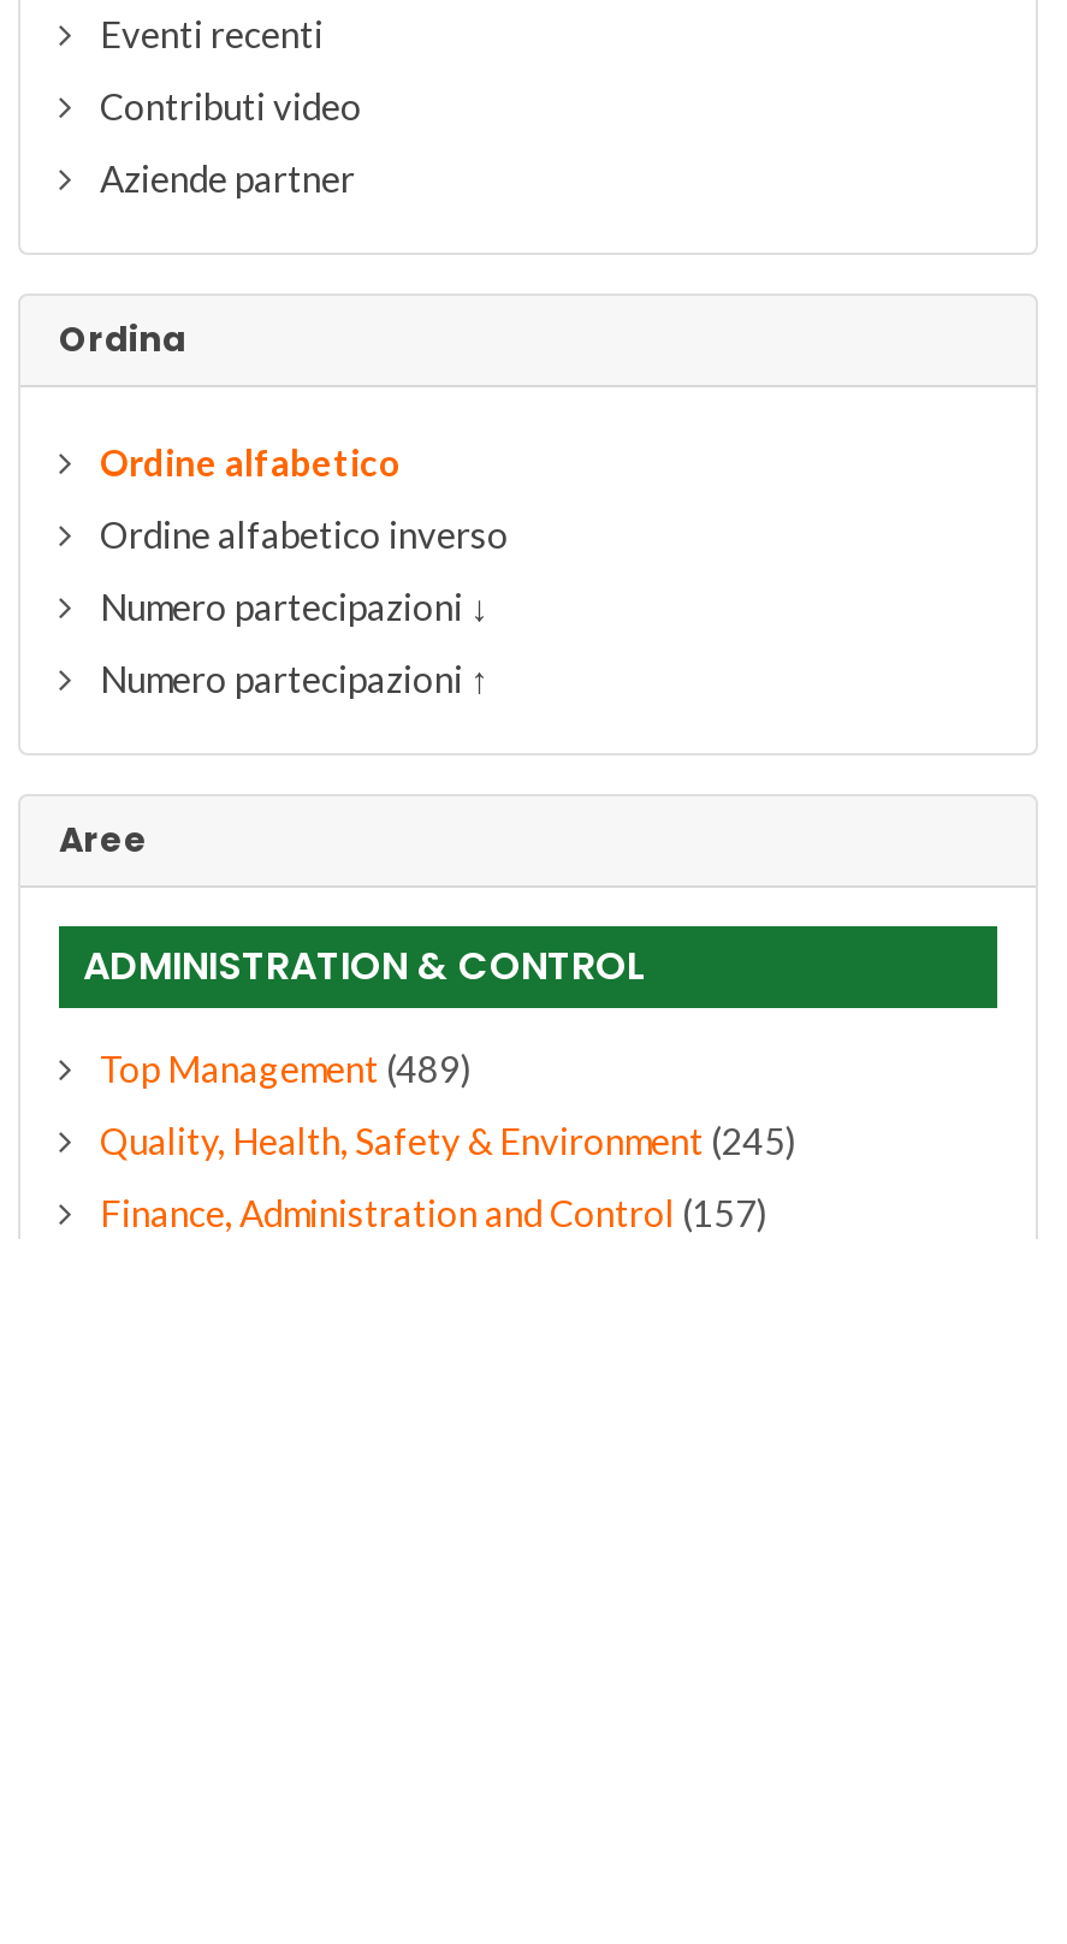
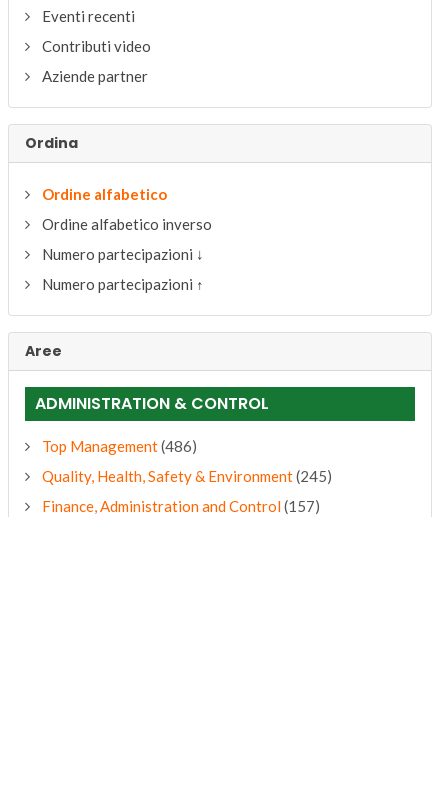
[100,1047,473,1090] Top Management (489) -> [42,437,197,455] Top Management (486)

